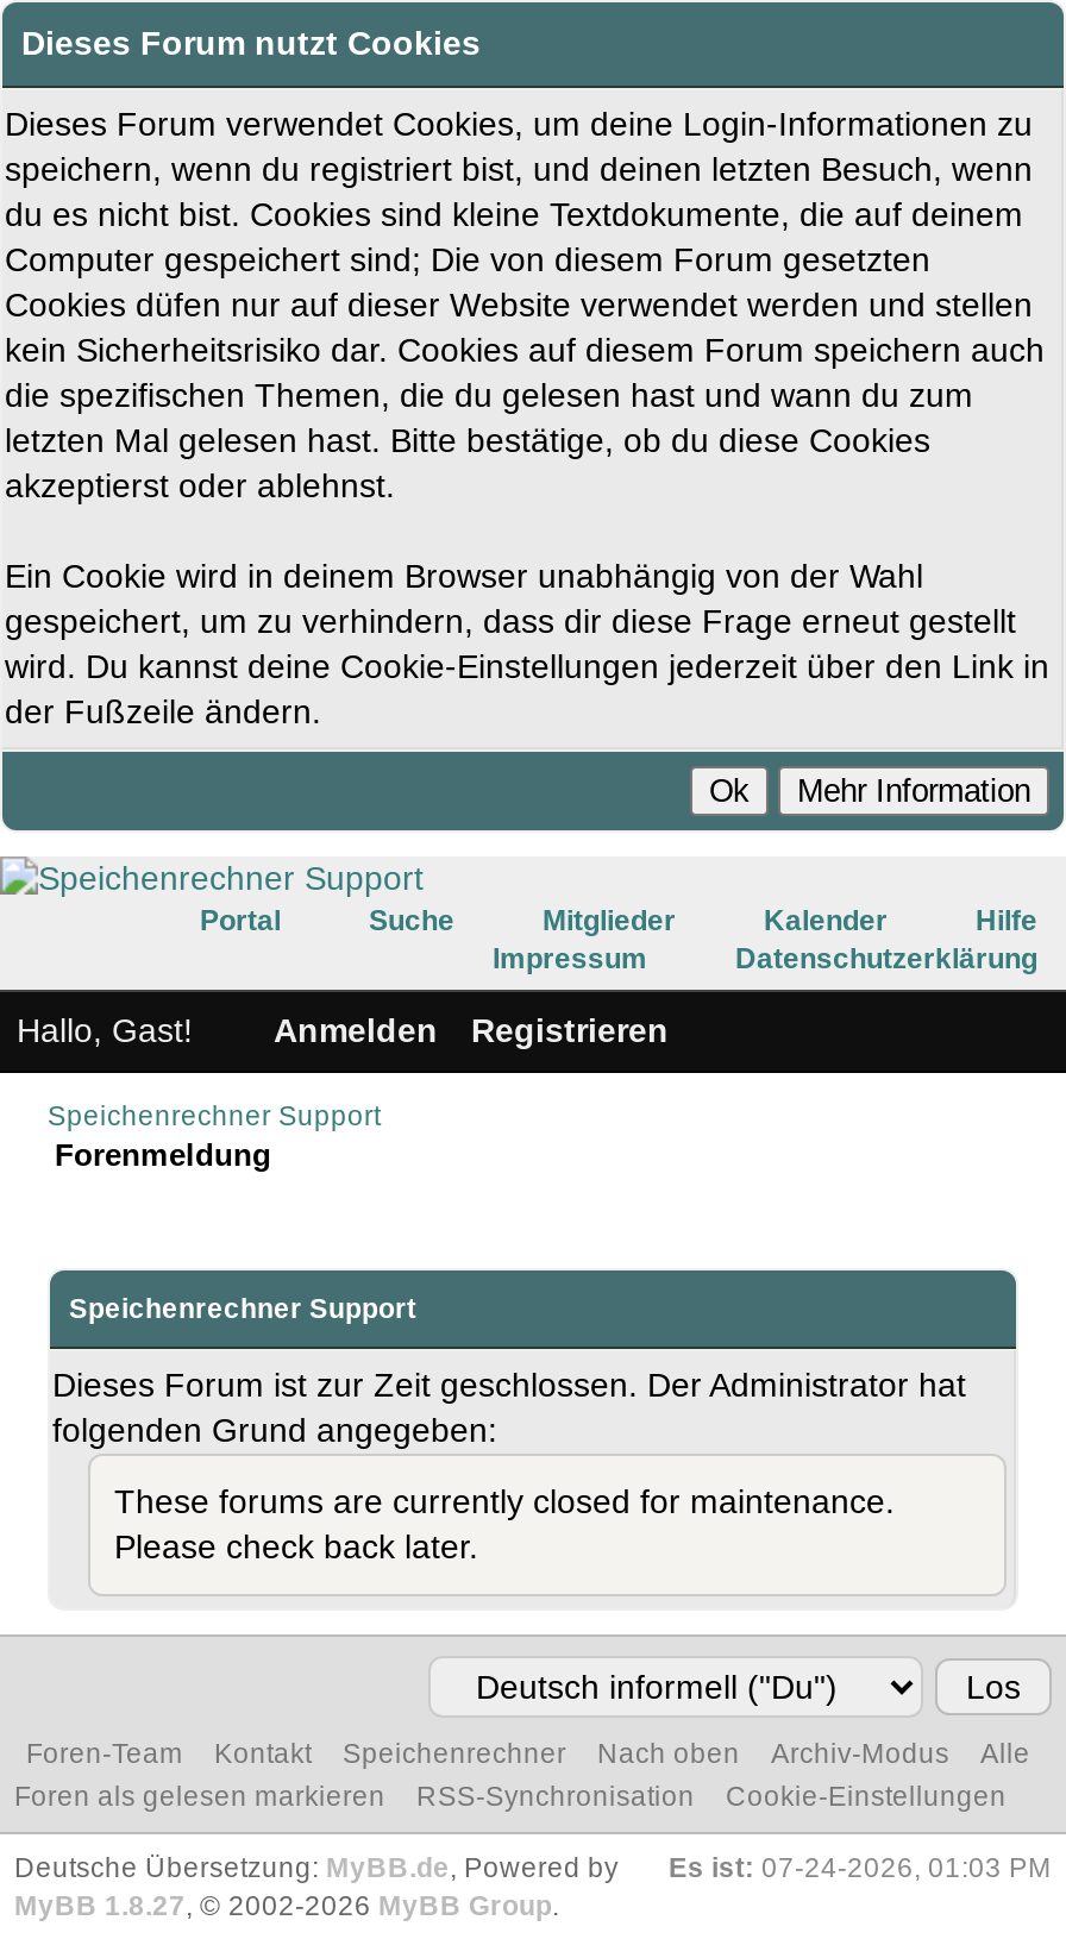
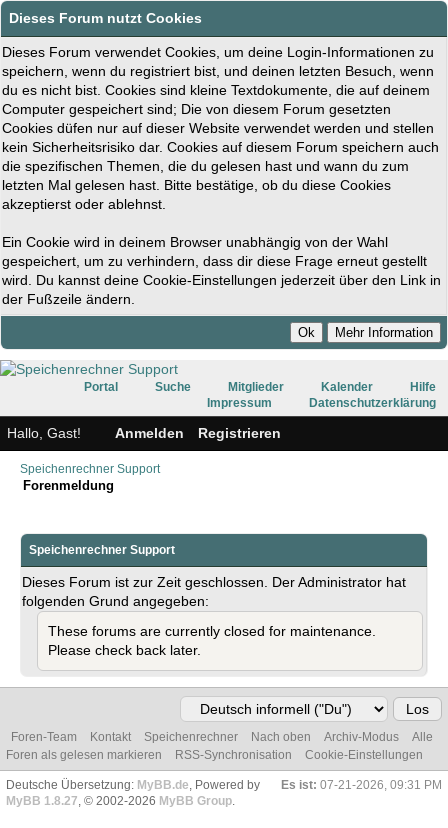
[14,1851,1052,1882] Deutsche Übersetzung: MyBB.de, Powered by Es ist: 07-24-2026, 01:03 PM -> [6,778,442,791] Deutsche Übersetzung: MyBB.de, Powered by Es ist: 07-21-2026, 09:31 PM

